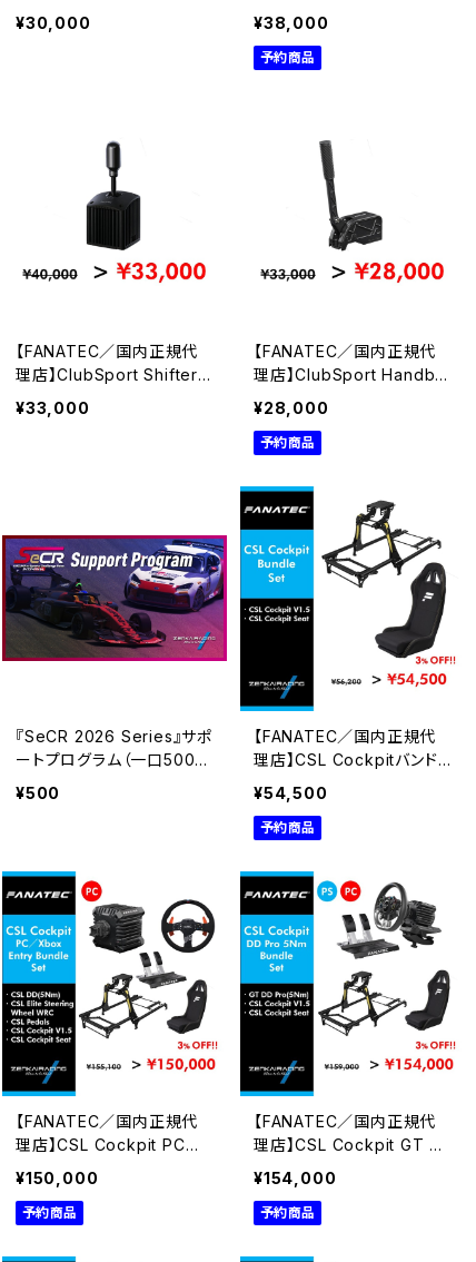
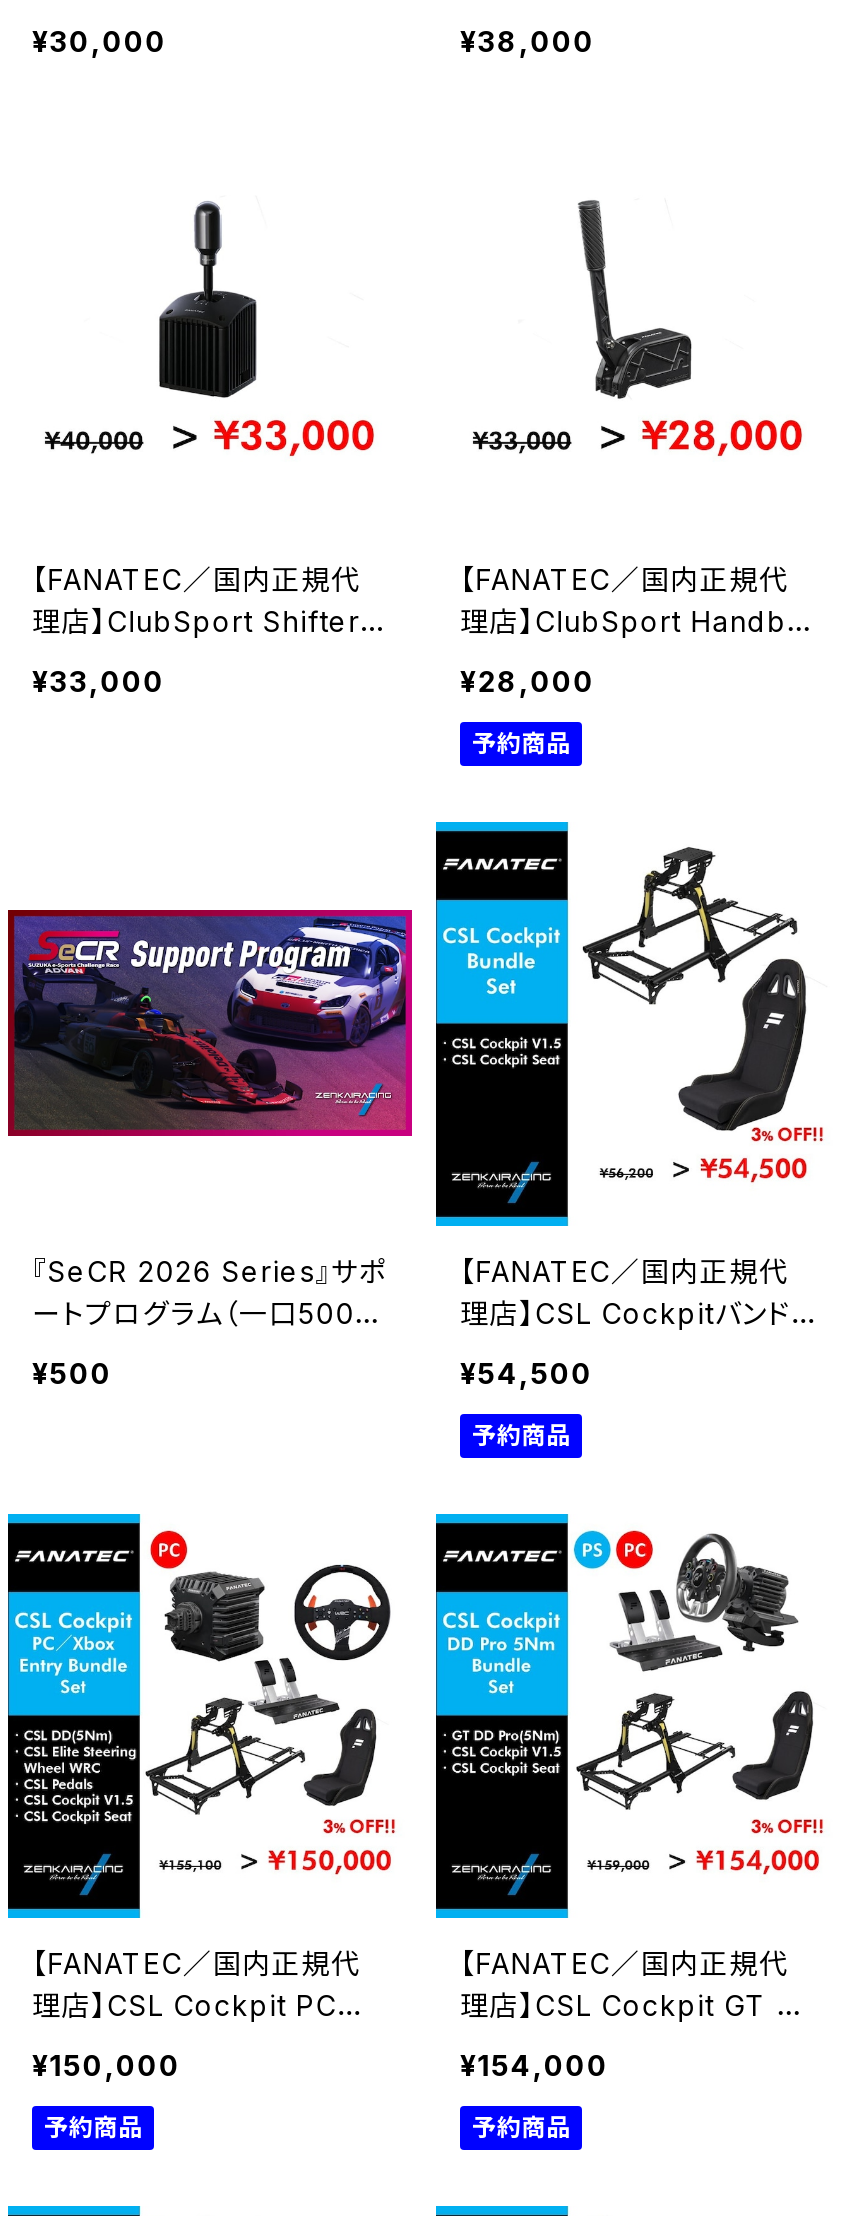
[260,49,315,65] 予約商品 -> none

